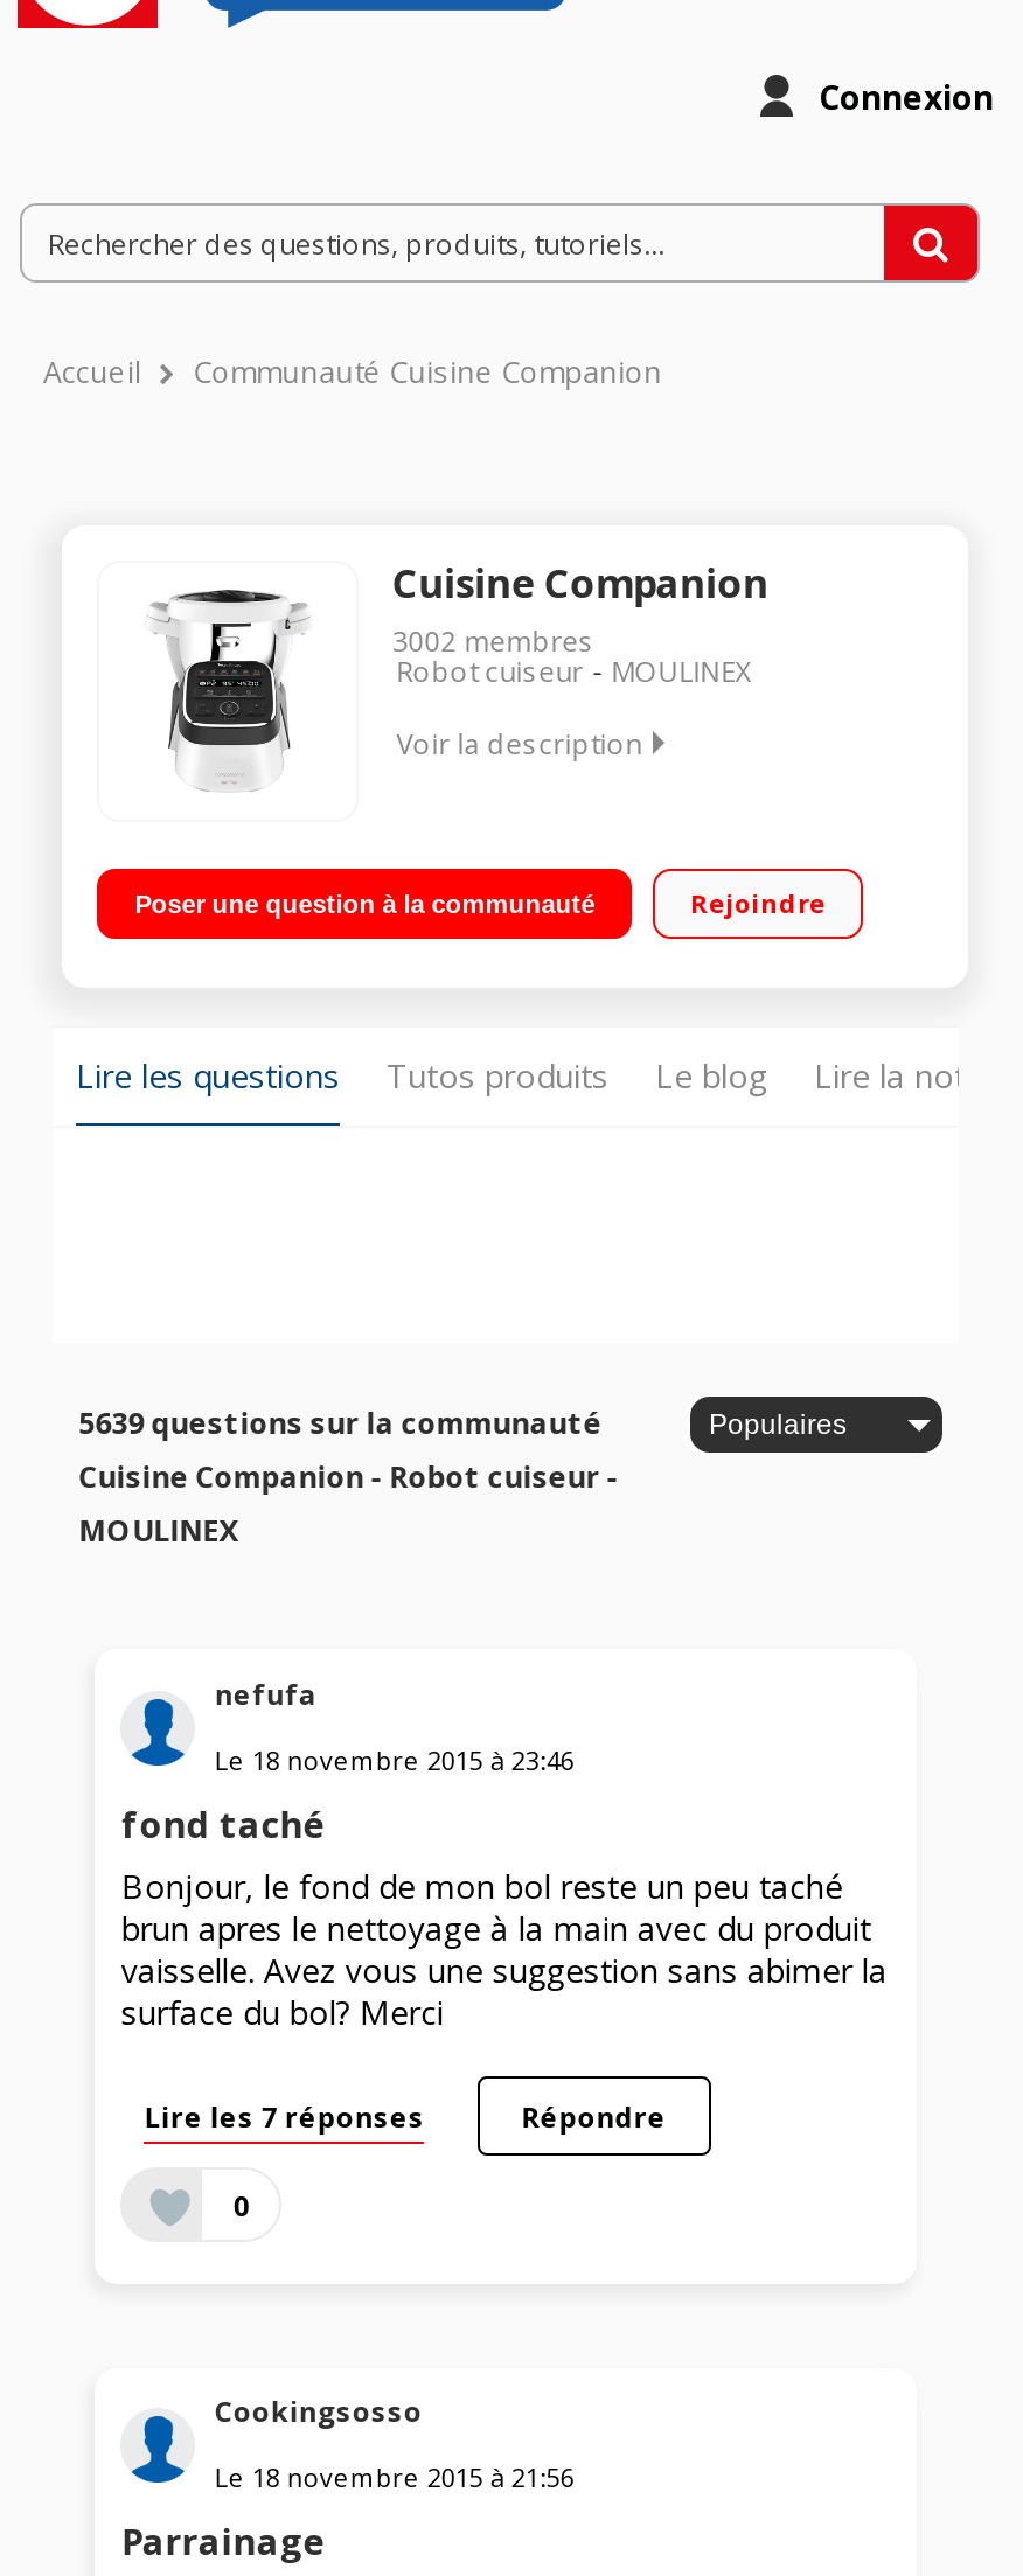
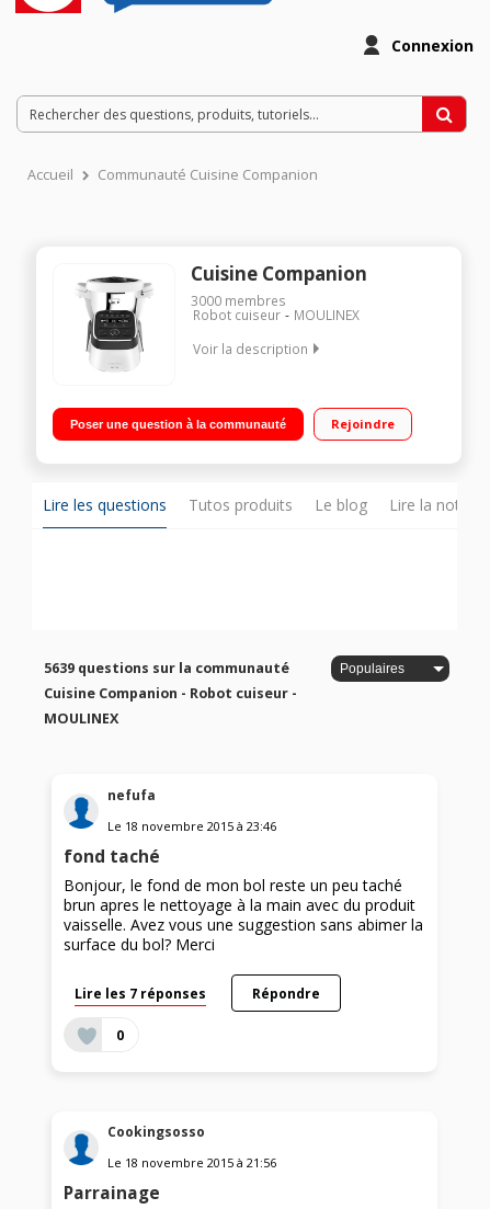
[392,621,595,659] 3002 membres -> [191,292,286,309] 3000 membres

